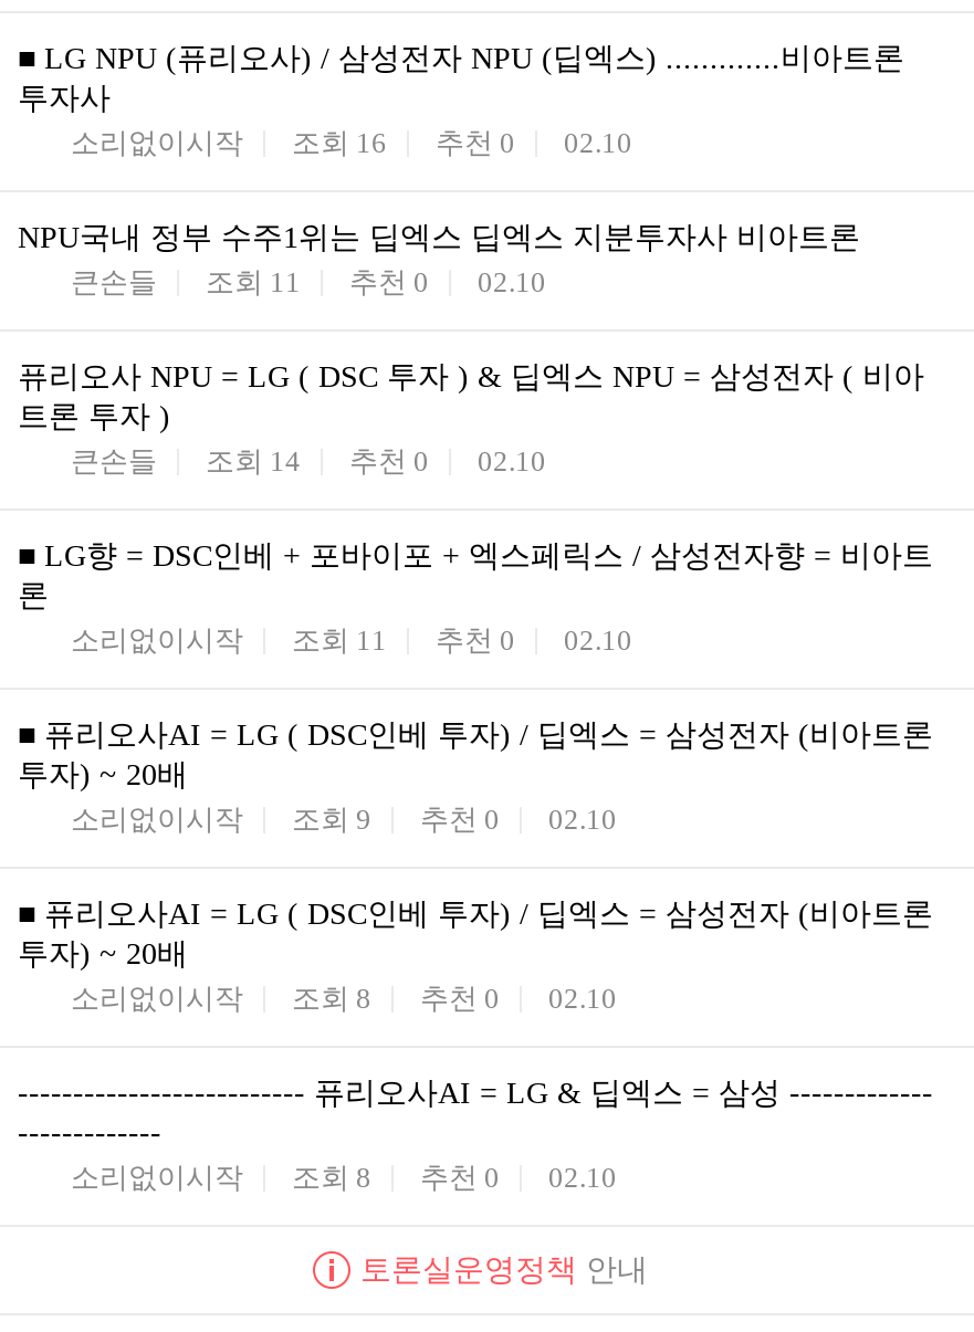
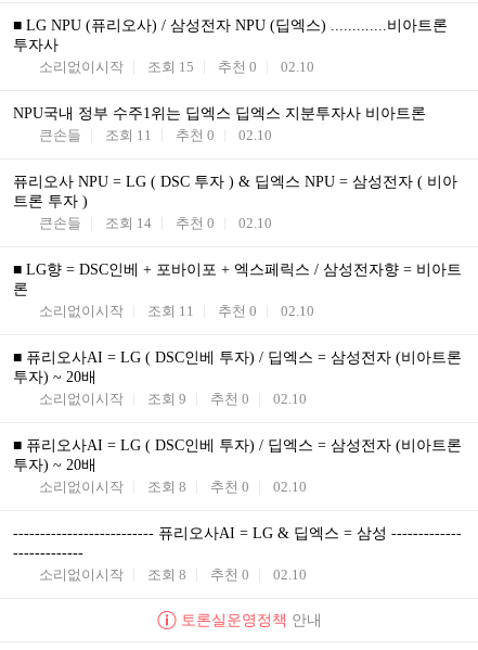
[71,126,632,159] 소리없이시작 조회 16 추천 0 02.10 -> [39,59,314,75] 소리없이시작 조회 15 추천 0 02.10

